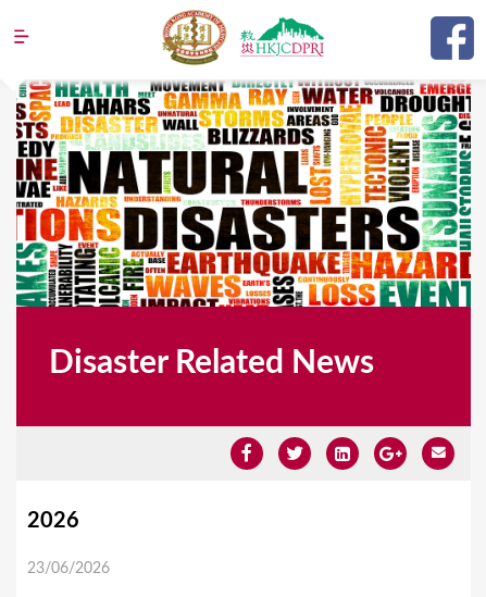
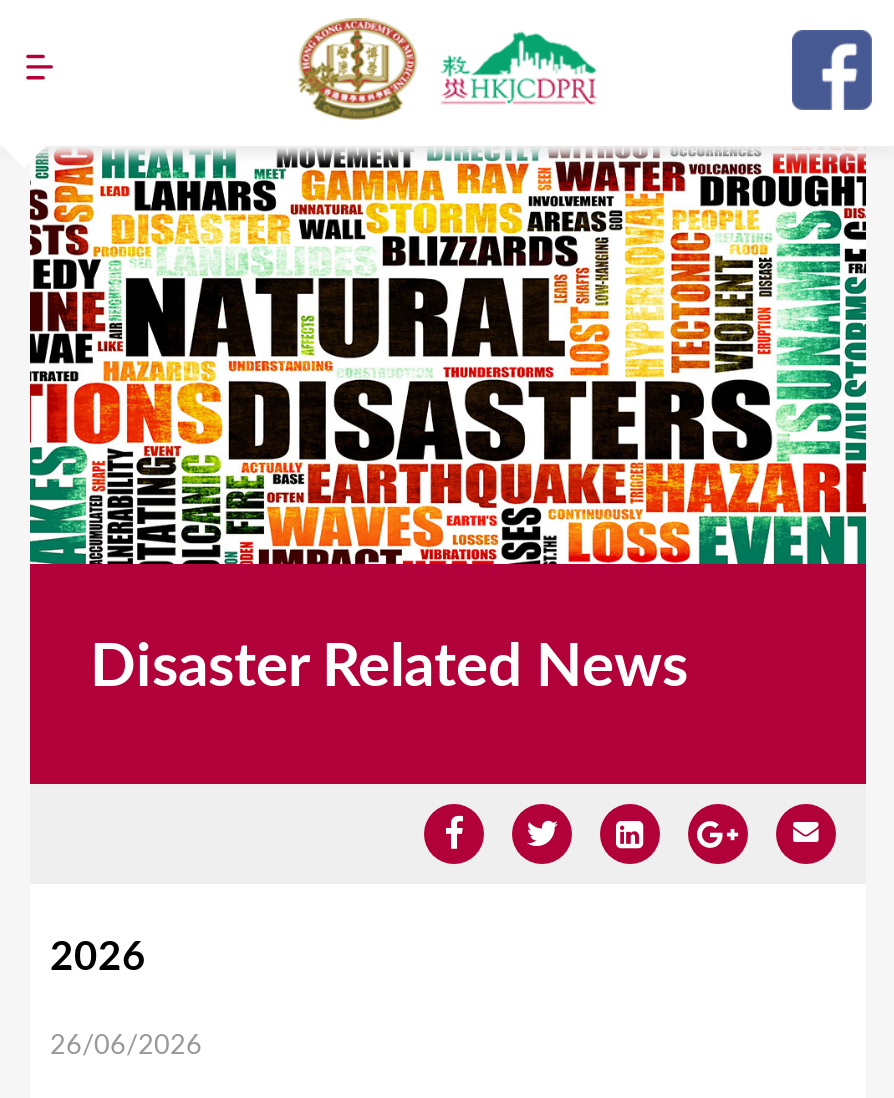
[27,561,110,576] 23/06/2026 -> [50,1032,202,1060] 26/06/2026

